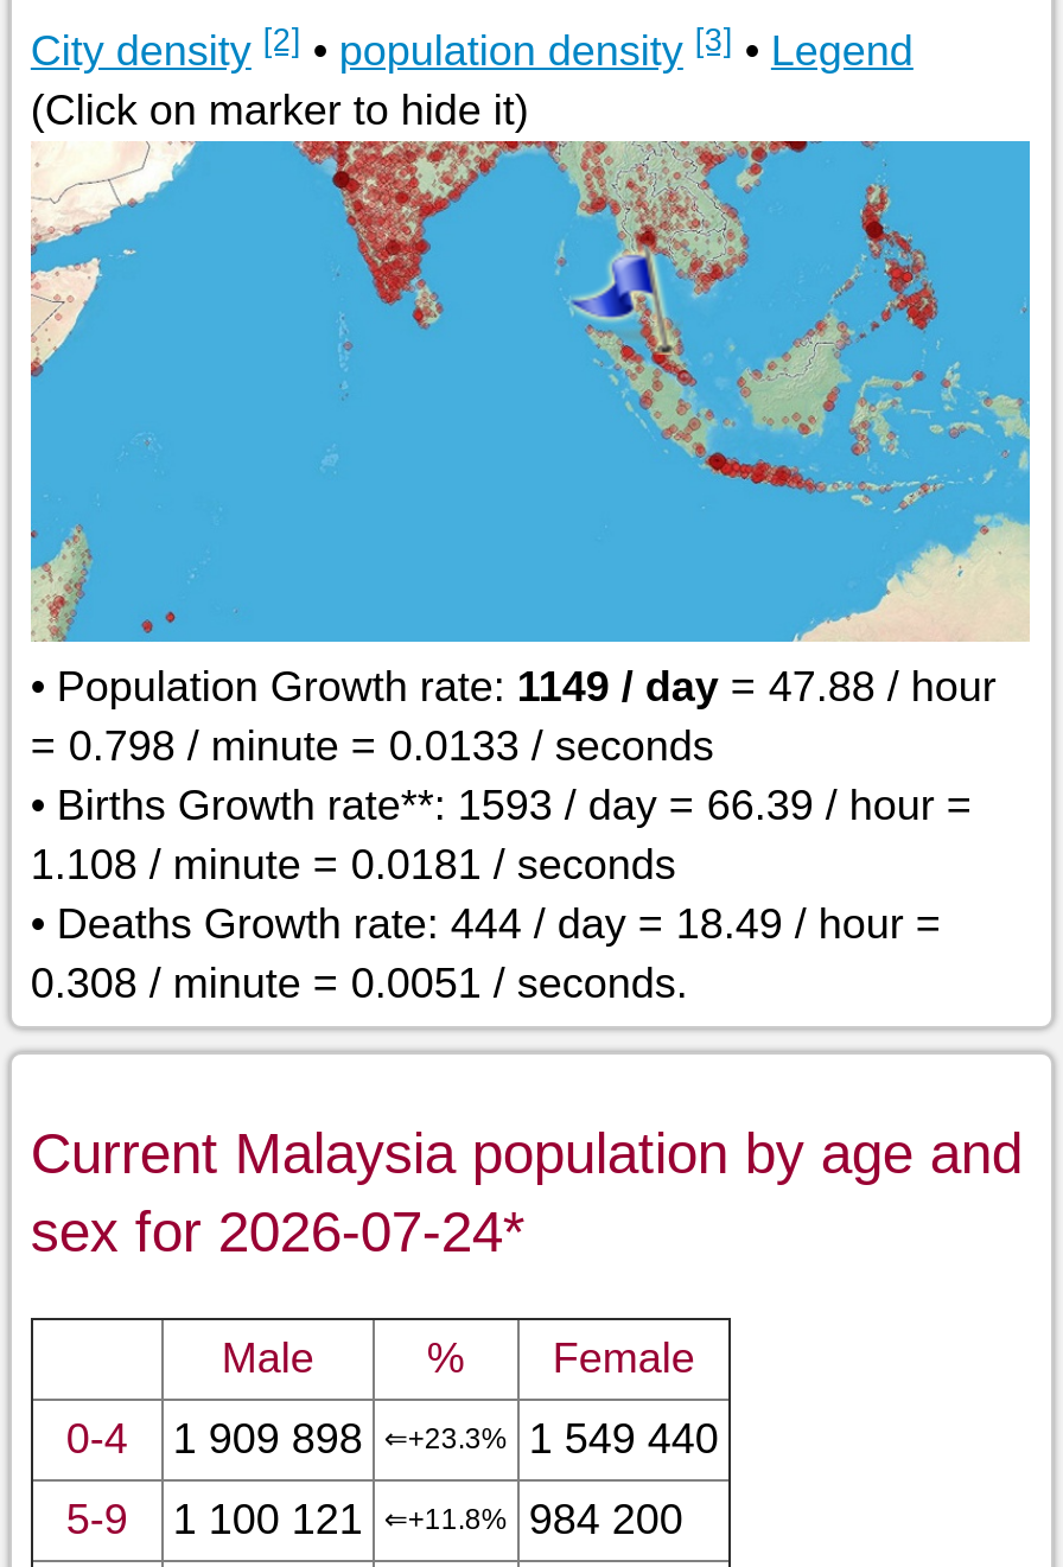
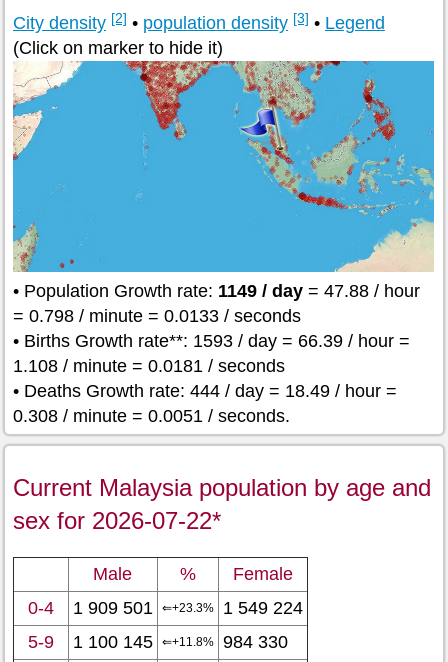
[31,1199,524,1263] sex for 2026-07-24* -> [13,507,221,534] sex for 2026-07-22*
[173,1415,363,1462] 1 909 898 -> [73,598,153,618] 1 909 501
[529,1415,719,1462] 1 549 440 -> [223,598,303,618] 1 549 224
[173,1495,363,1543] 1 100 121 -> [73,632,153,652] 1 100 145
[529,1495,683,1543] 984 200 -> [223,632,288,652] 984 330

